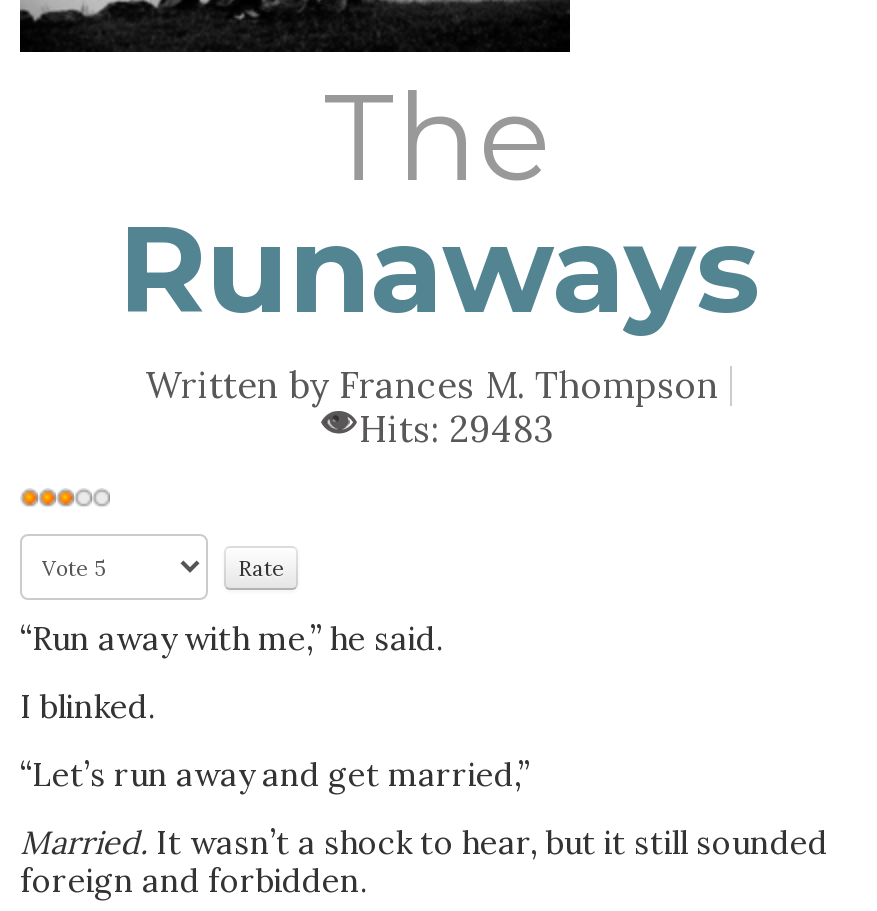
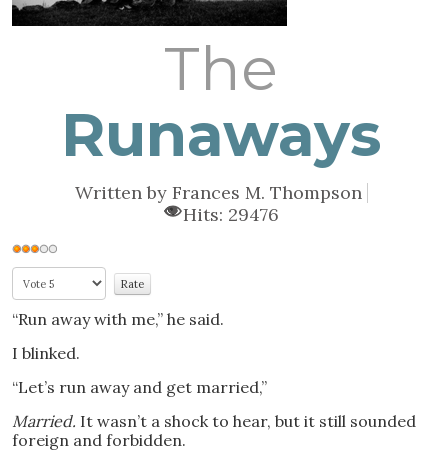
[359,406,555,452] Hits: 29483 -> [182,203,278,226] Hits: 29476

